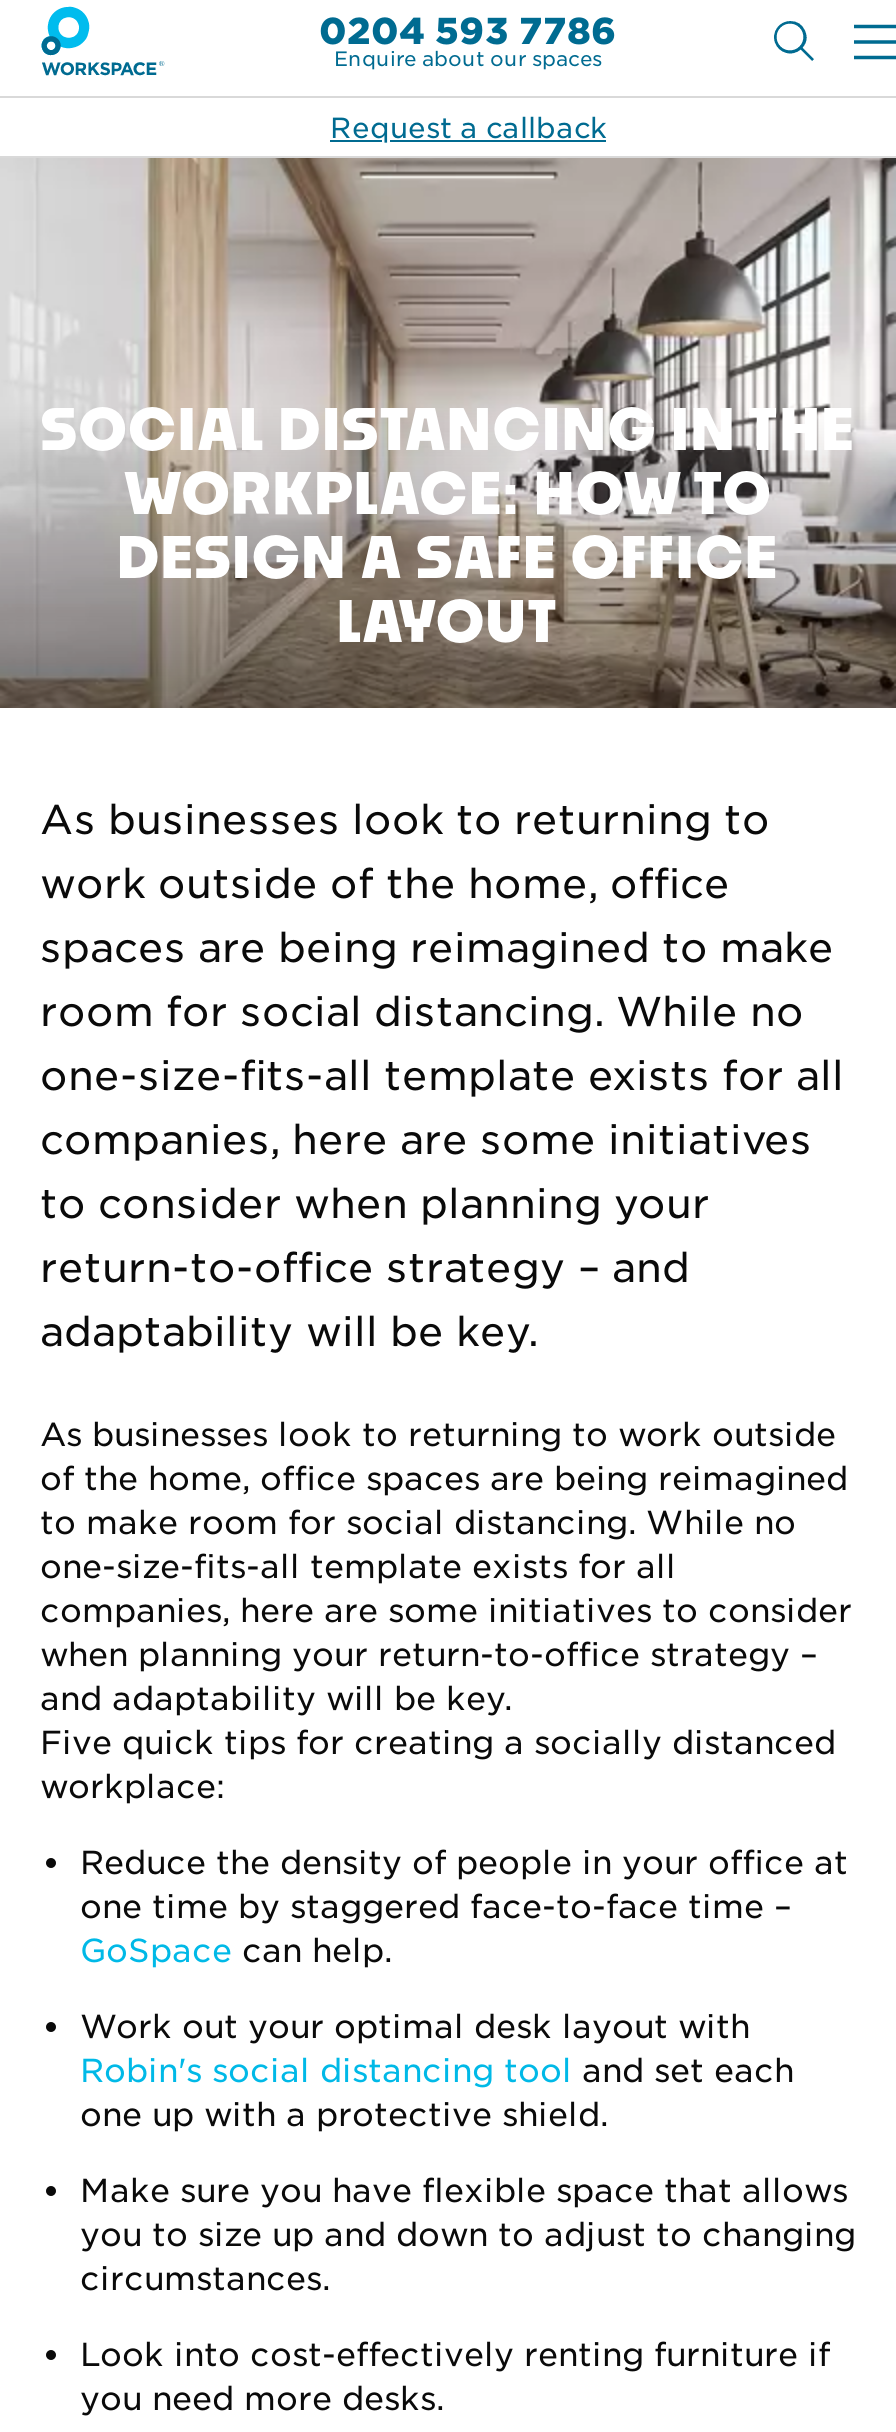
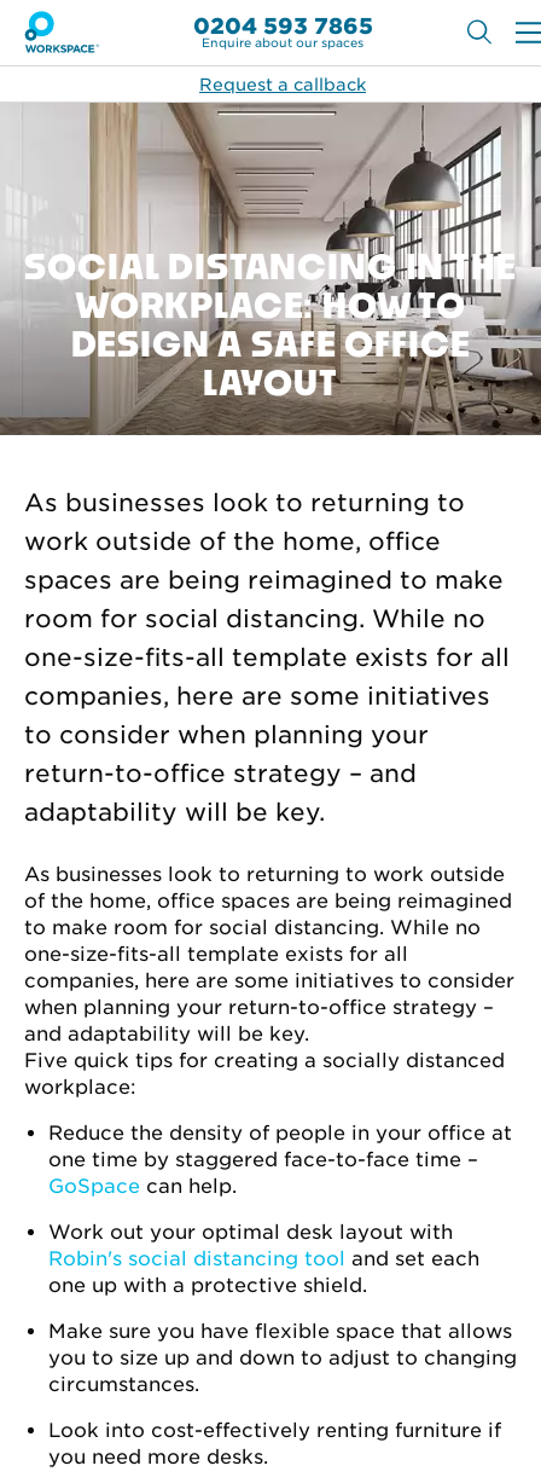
[319,10,617,52] 0204 593 7786 -> [193,13,373,39] 0204 593 7865

